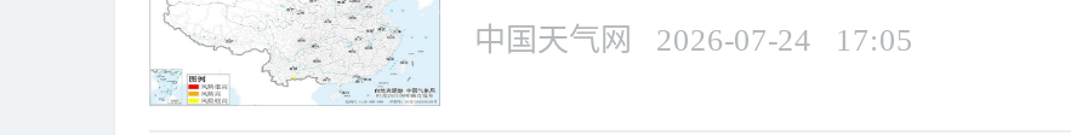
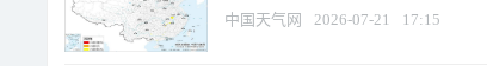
[656,22,913,58] 2026-07-24 | 17:05 -> [314,11,440,28] 2026-07-21 | 17:15

